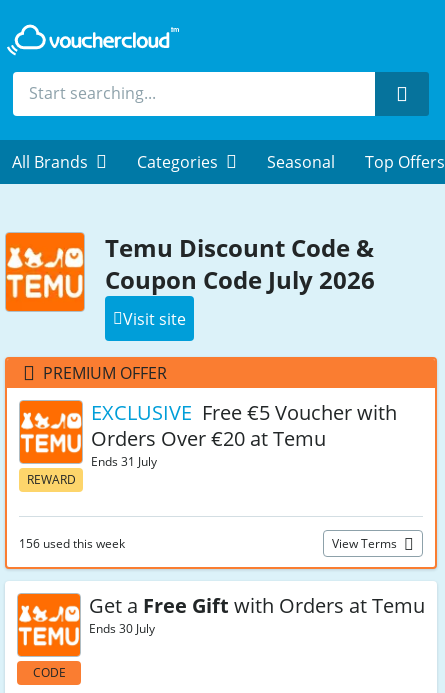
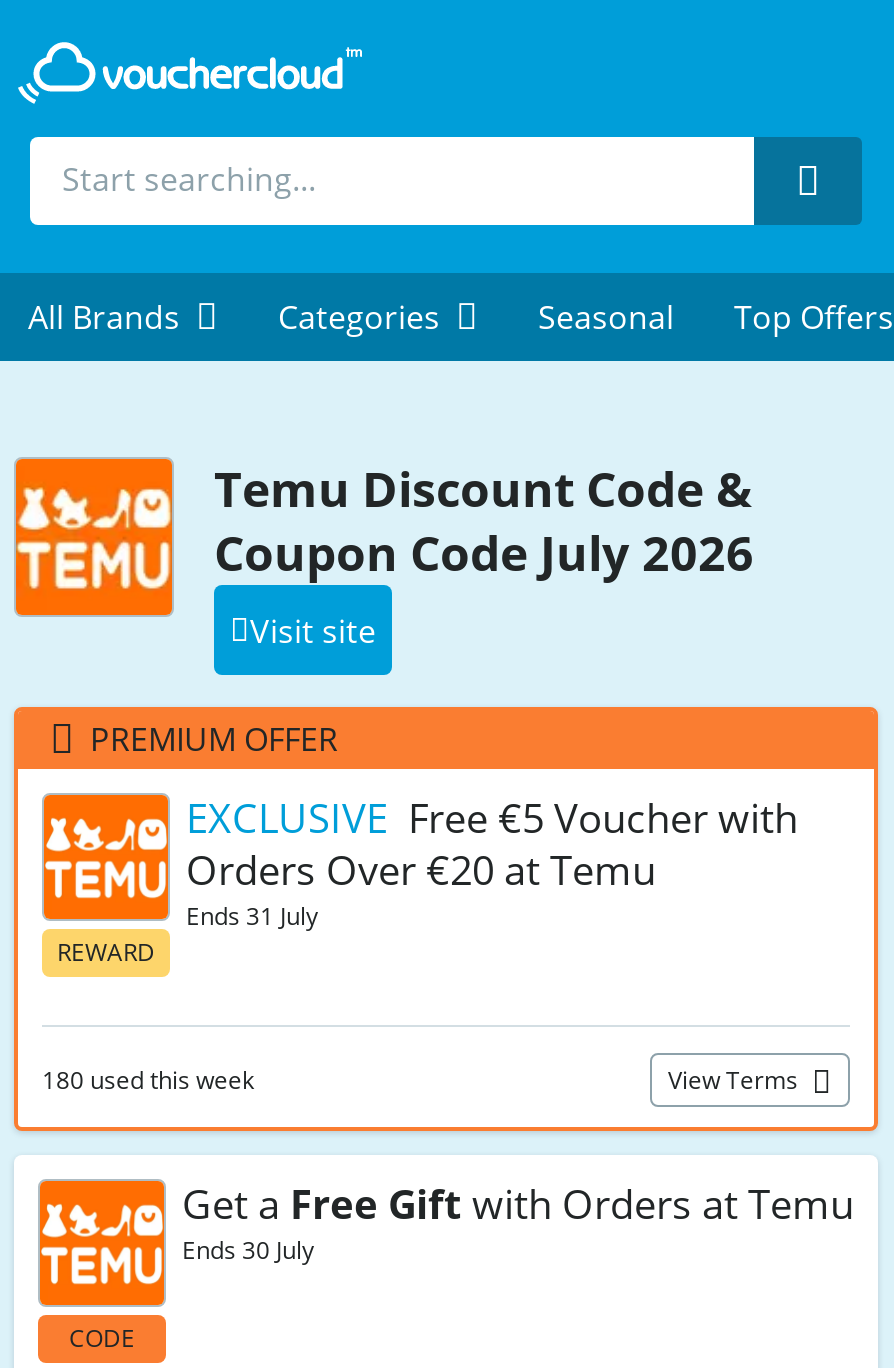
[19,535,125,552] 156 used this week -> [42,1063,254,1097] 180 used this week

